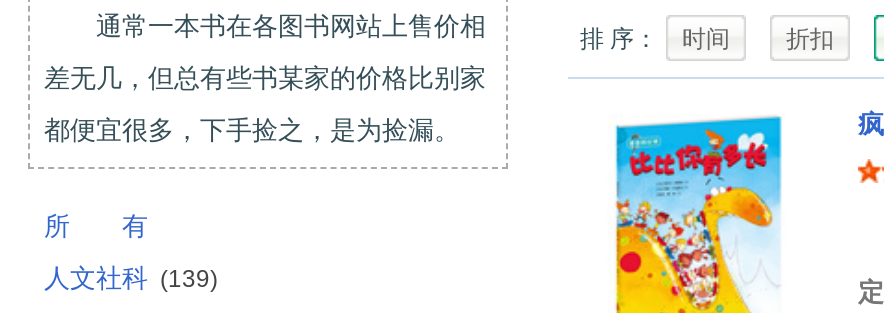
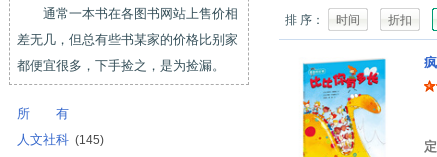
[44,263,218,293] 人文社科(139) -> [17,132,104,147] 人文社科(145)

